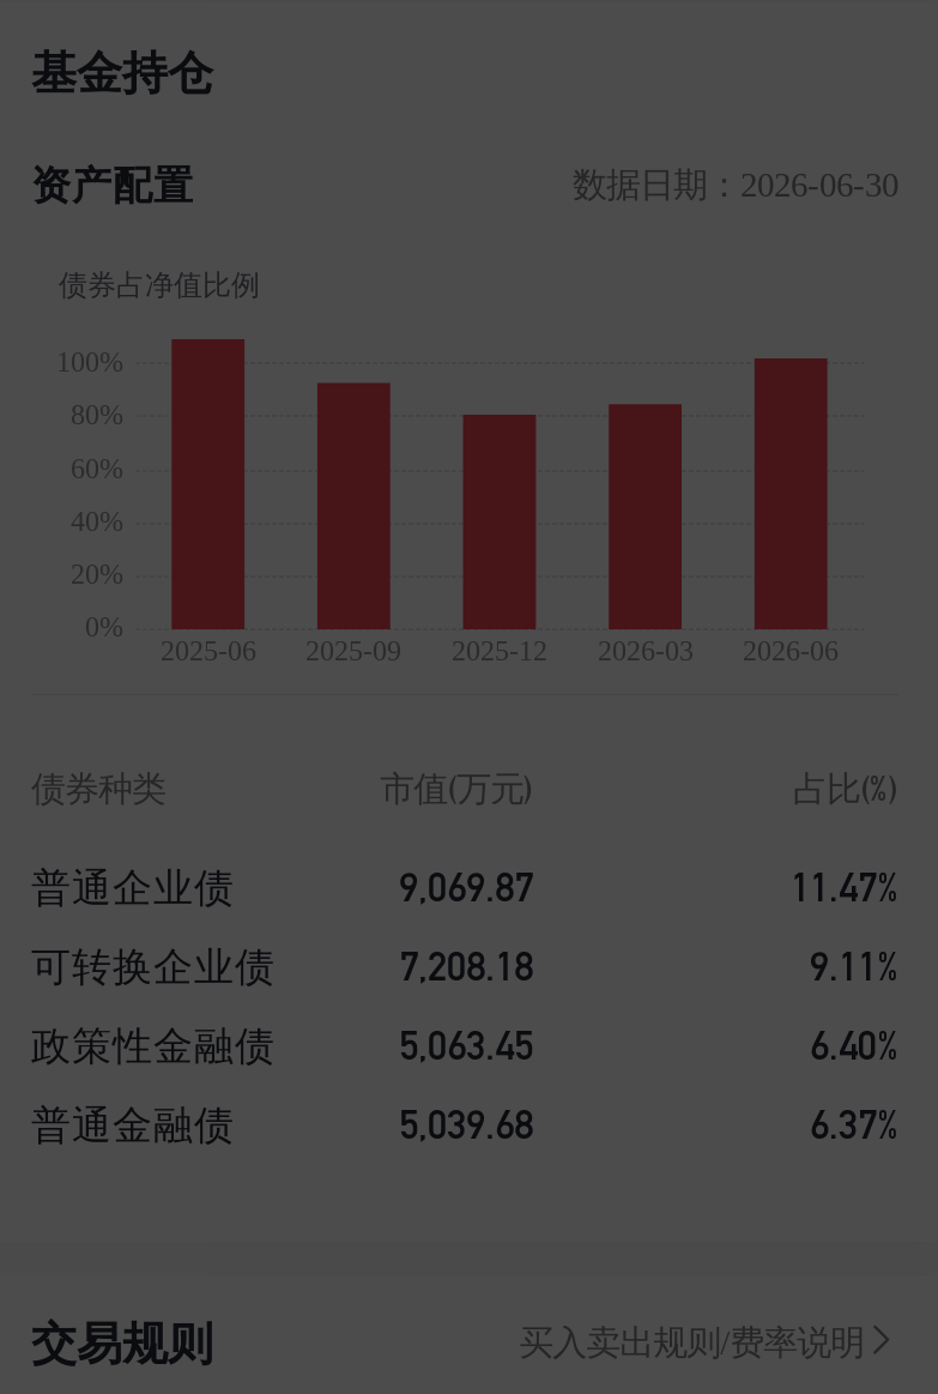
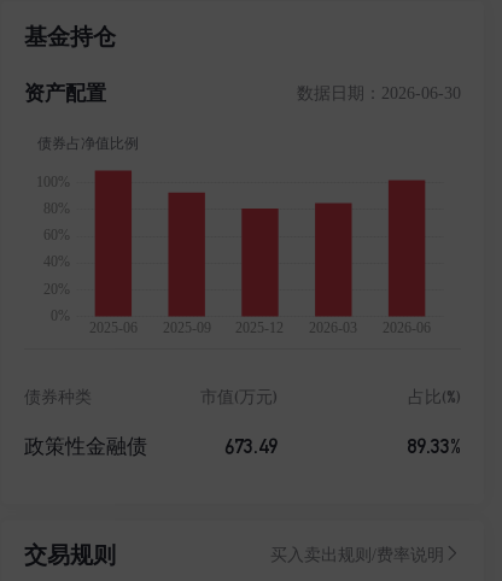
[31,862,898,990] 普通企业债 | 9,069.87 | 11.47% | 可转换企业债 | 7,208.18 | 9.11% -> none
[31,1022,898,1149] 5,063.45 | 6.40% | 普通金融债 | 5,039.68 | 6.37% -> [224,433,461,457] 673.49 | 89.33%

